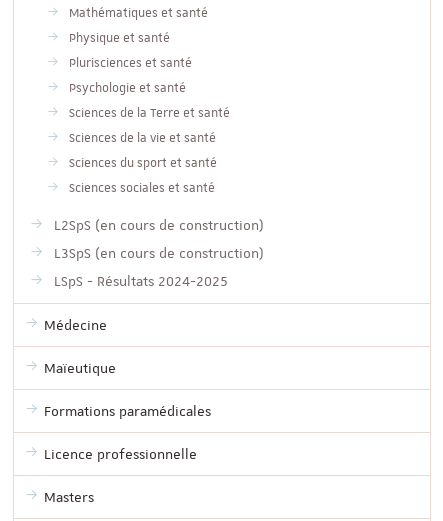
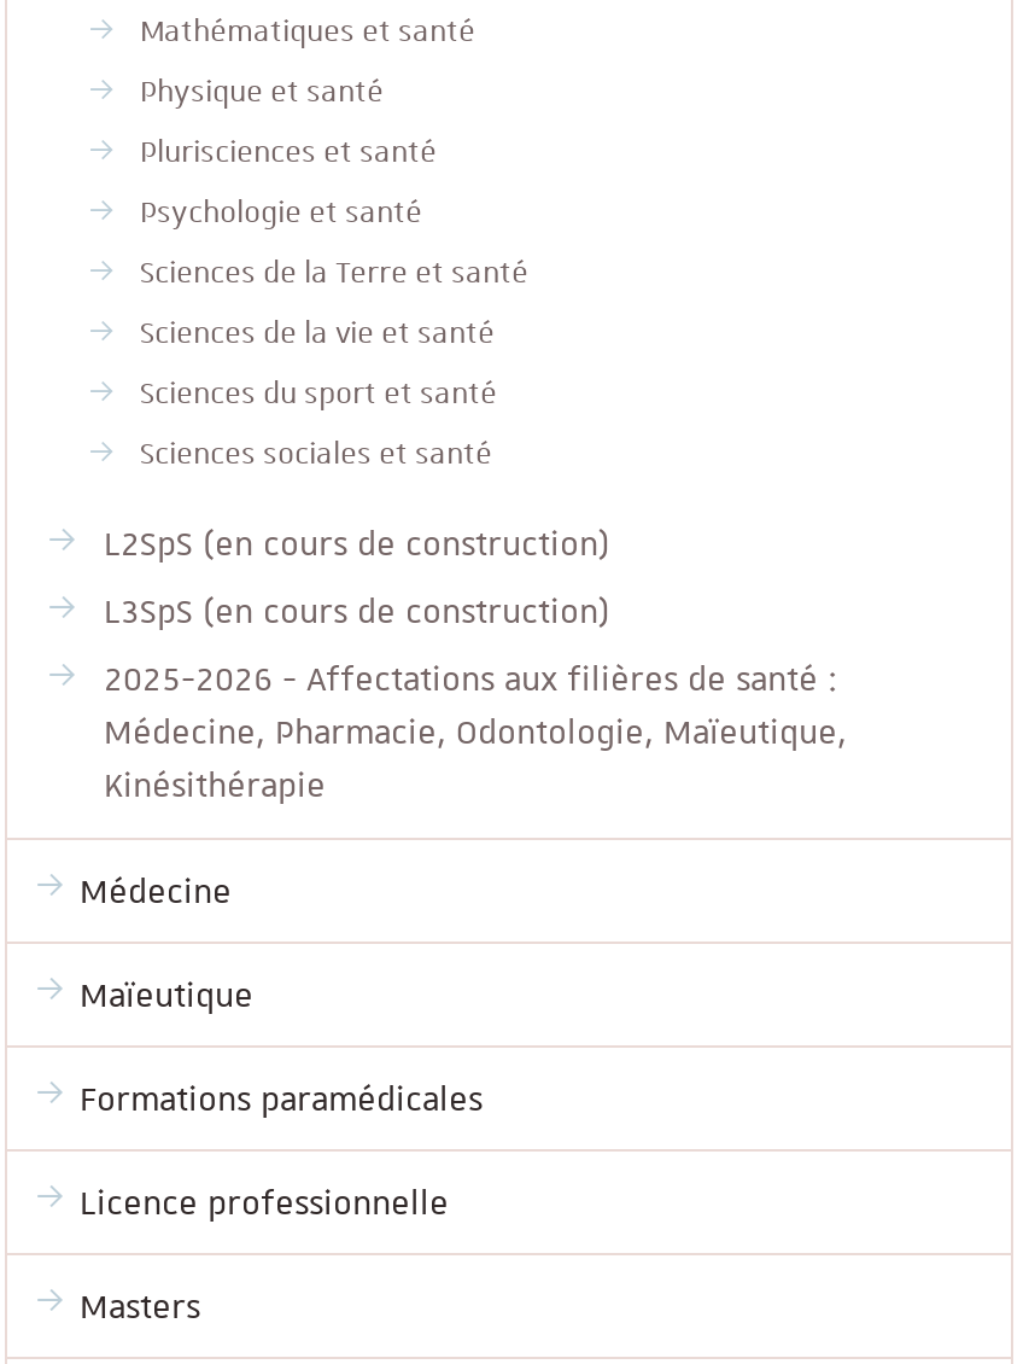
[54,272,228,290] LSpS - Résultats 2024-2025 -> [104,656,847,805] 2025-2026 - Affectations aux filières de santé : | Médecine, Pharmacie, Odontologie, Maïeutique, | Kinésithérapie

